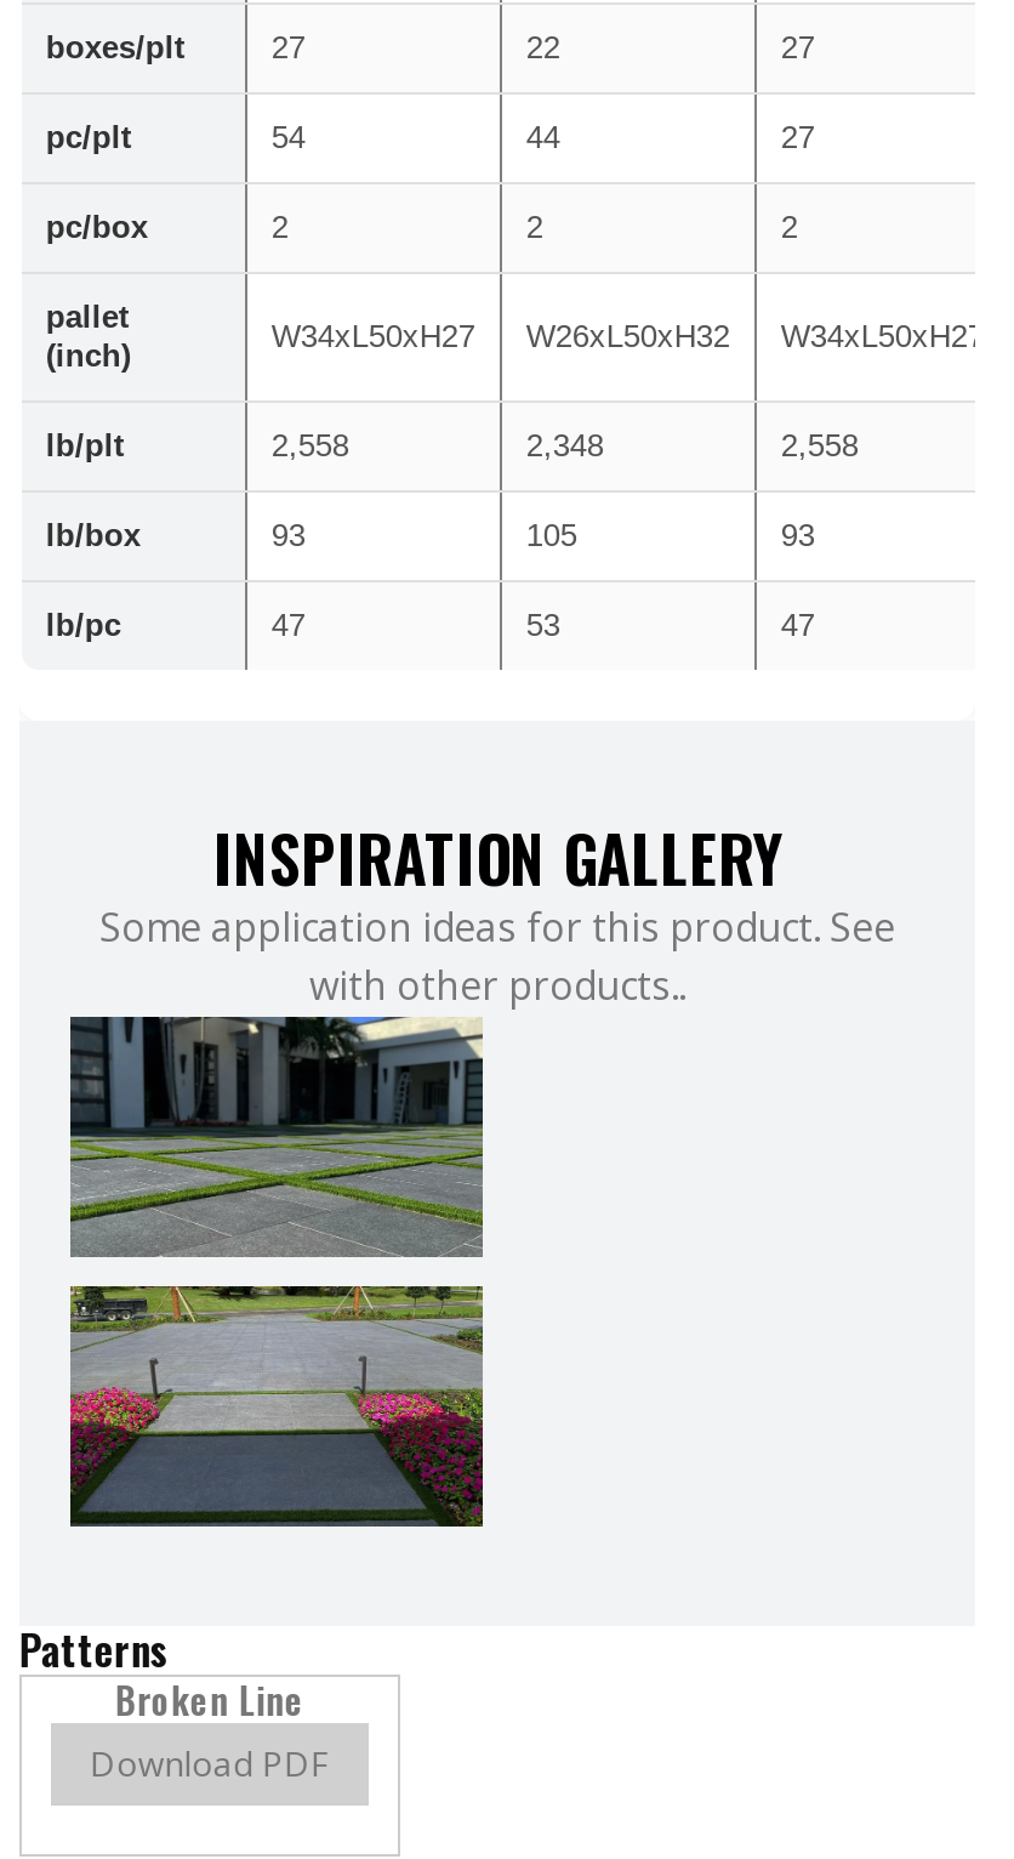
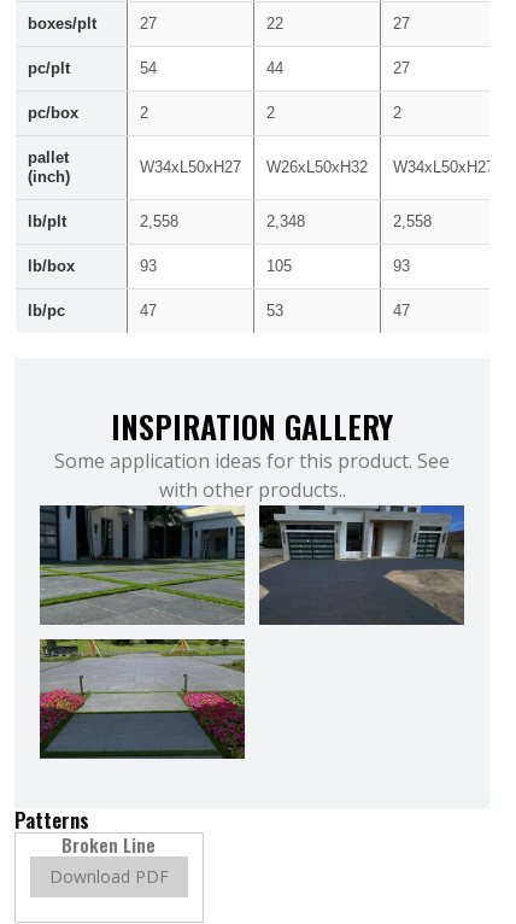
none -> [258,504,465,626] [image]

